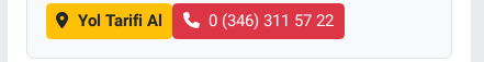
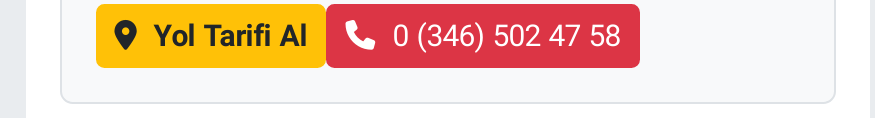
[209,11,334,31] 0 (346) 311 57 22 -> [392,19,620,55] 0 (346) 502 47 58

